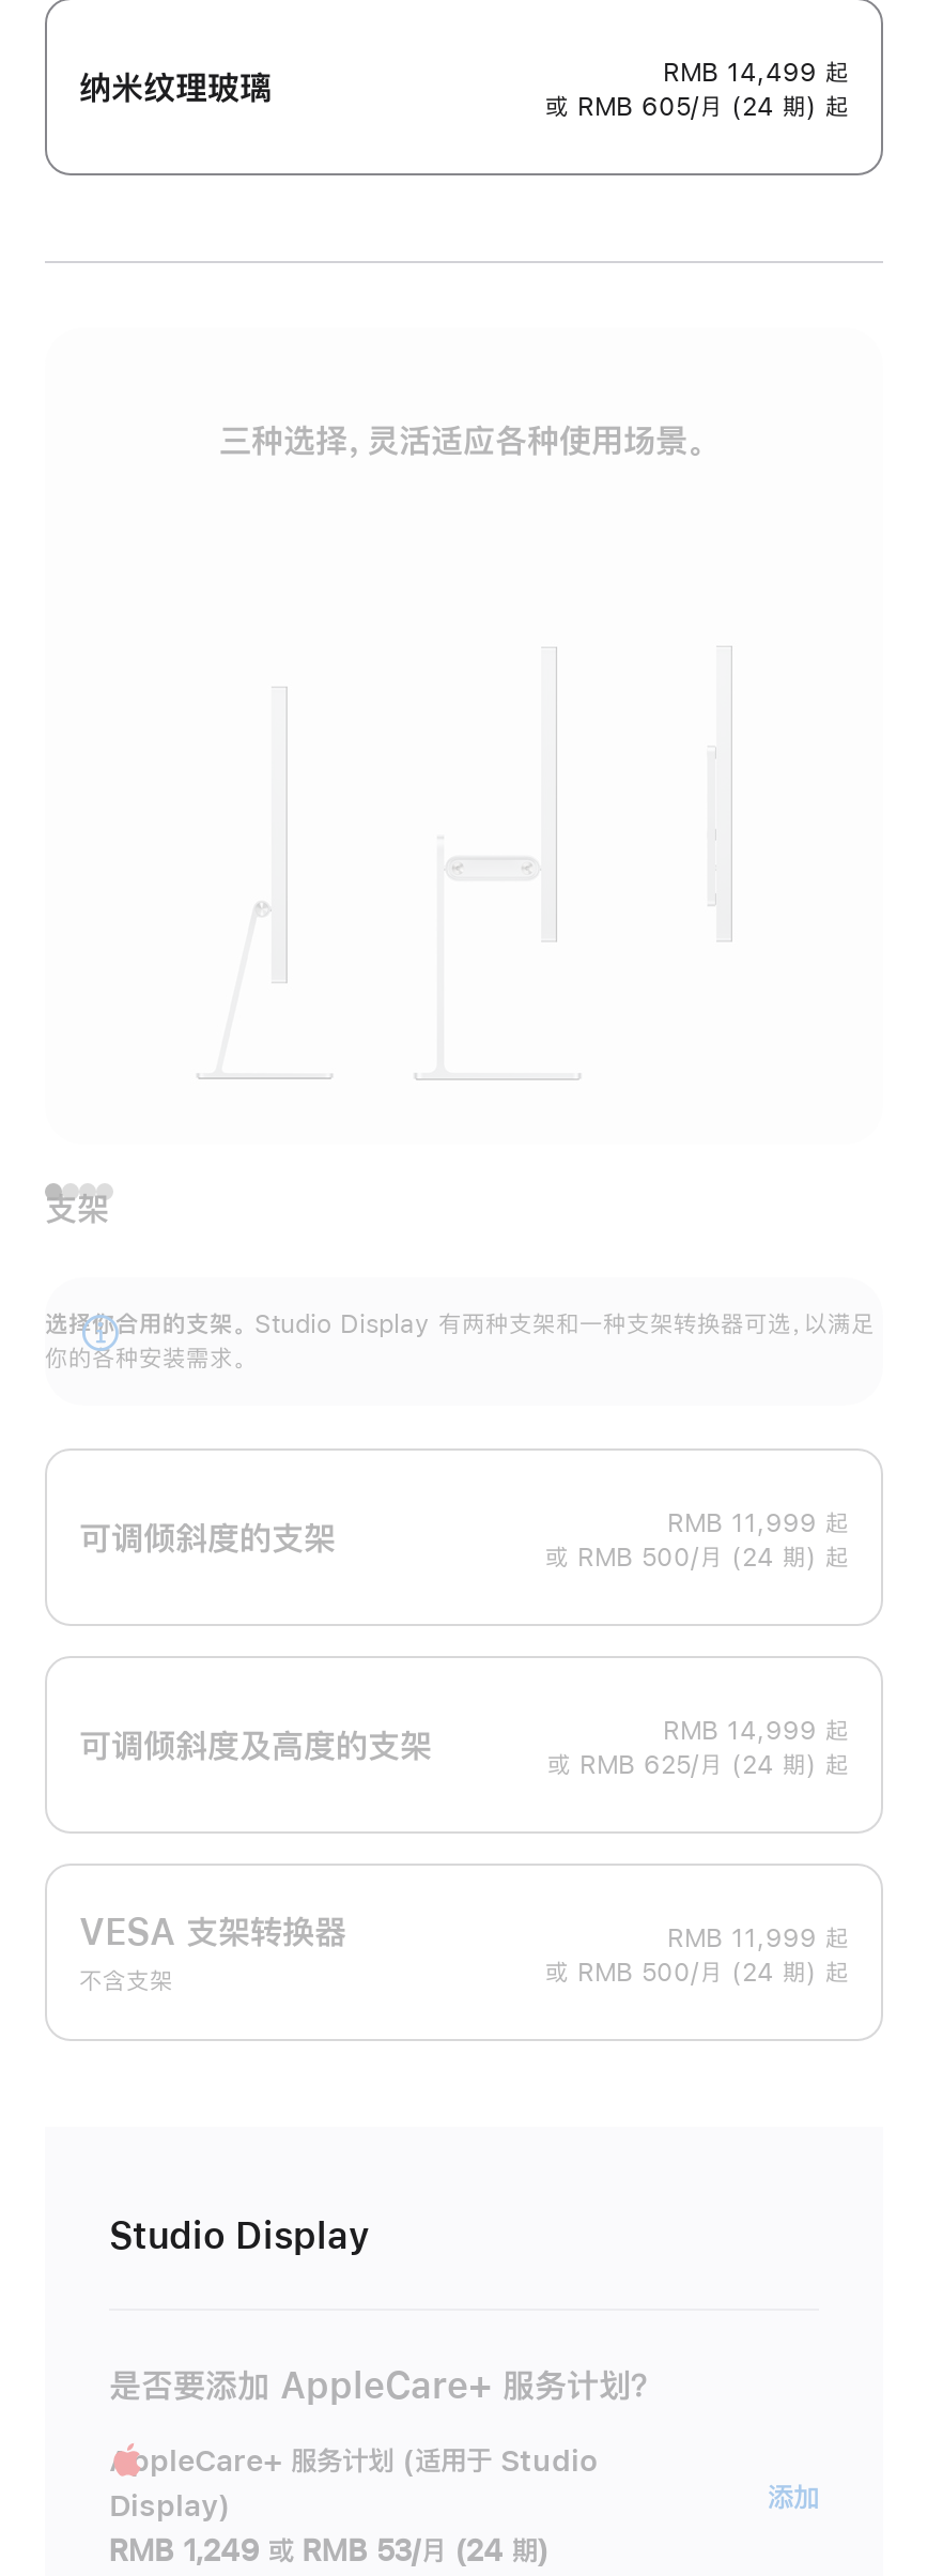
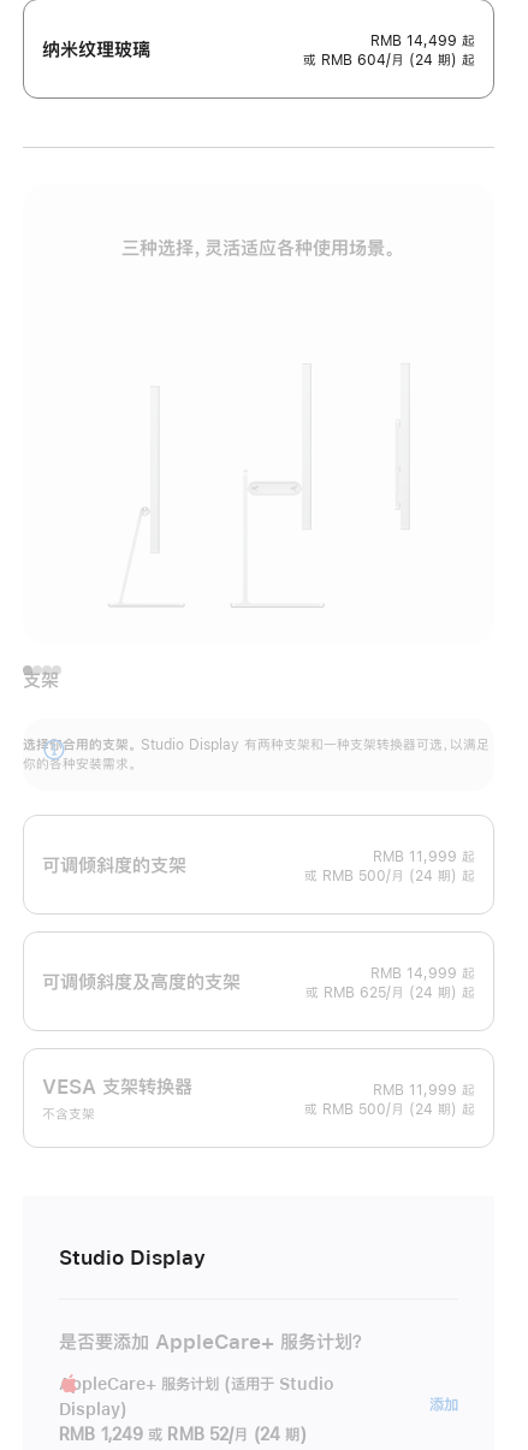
[545,95,849,120] 或 RMB 605/月 (24 期) 起 -> [303,53,475,68] 或 RMB 604/月 (24 期) 起
[109,2536,549,2566] RMB 1,249 或 RMB 53/月 (24 期) -> [59,1426,306,1443] RMB 1,249 或 RMB 52/月 (24 期)

